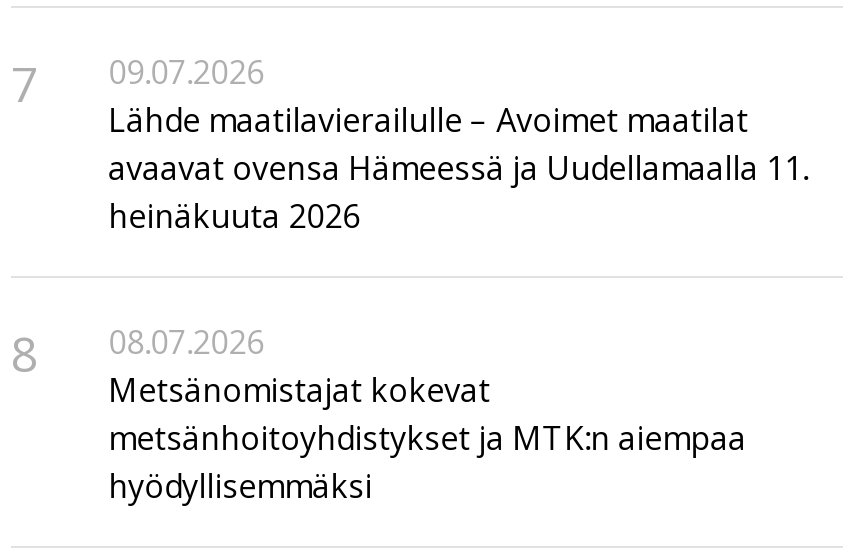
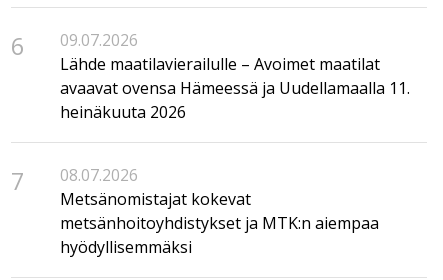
[11,51,264,117] 7 09.07.2026 -> [11,29,138,62] 6 09.07.2026
[11,321,264,387] 8 08.07.2026 -> [11,164,138,197] 7 08.07.2026

